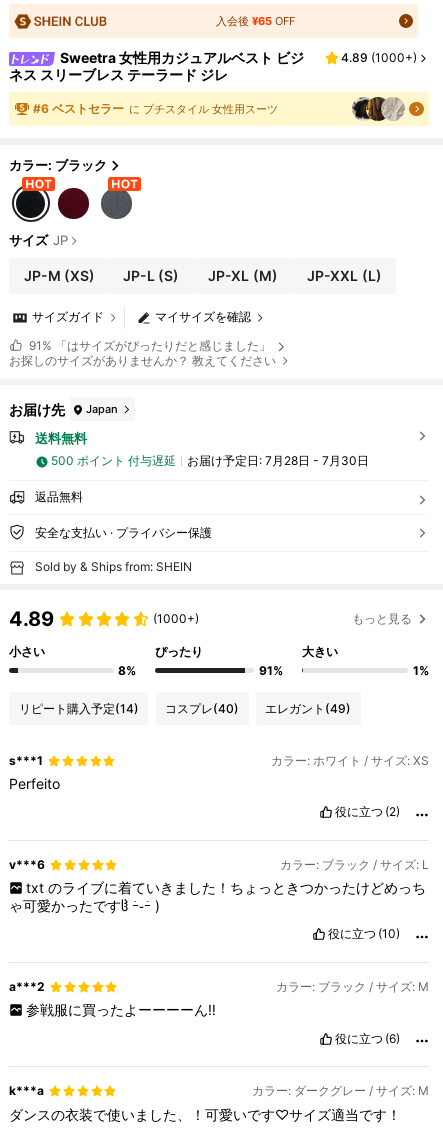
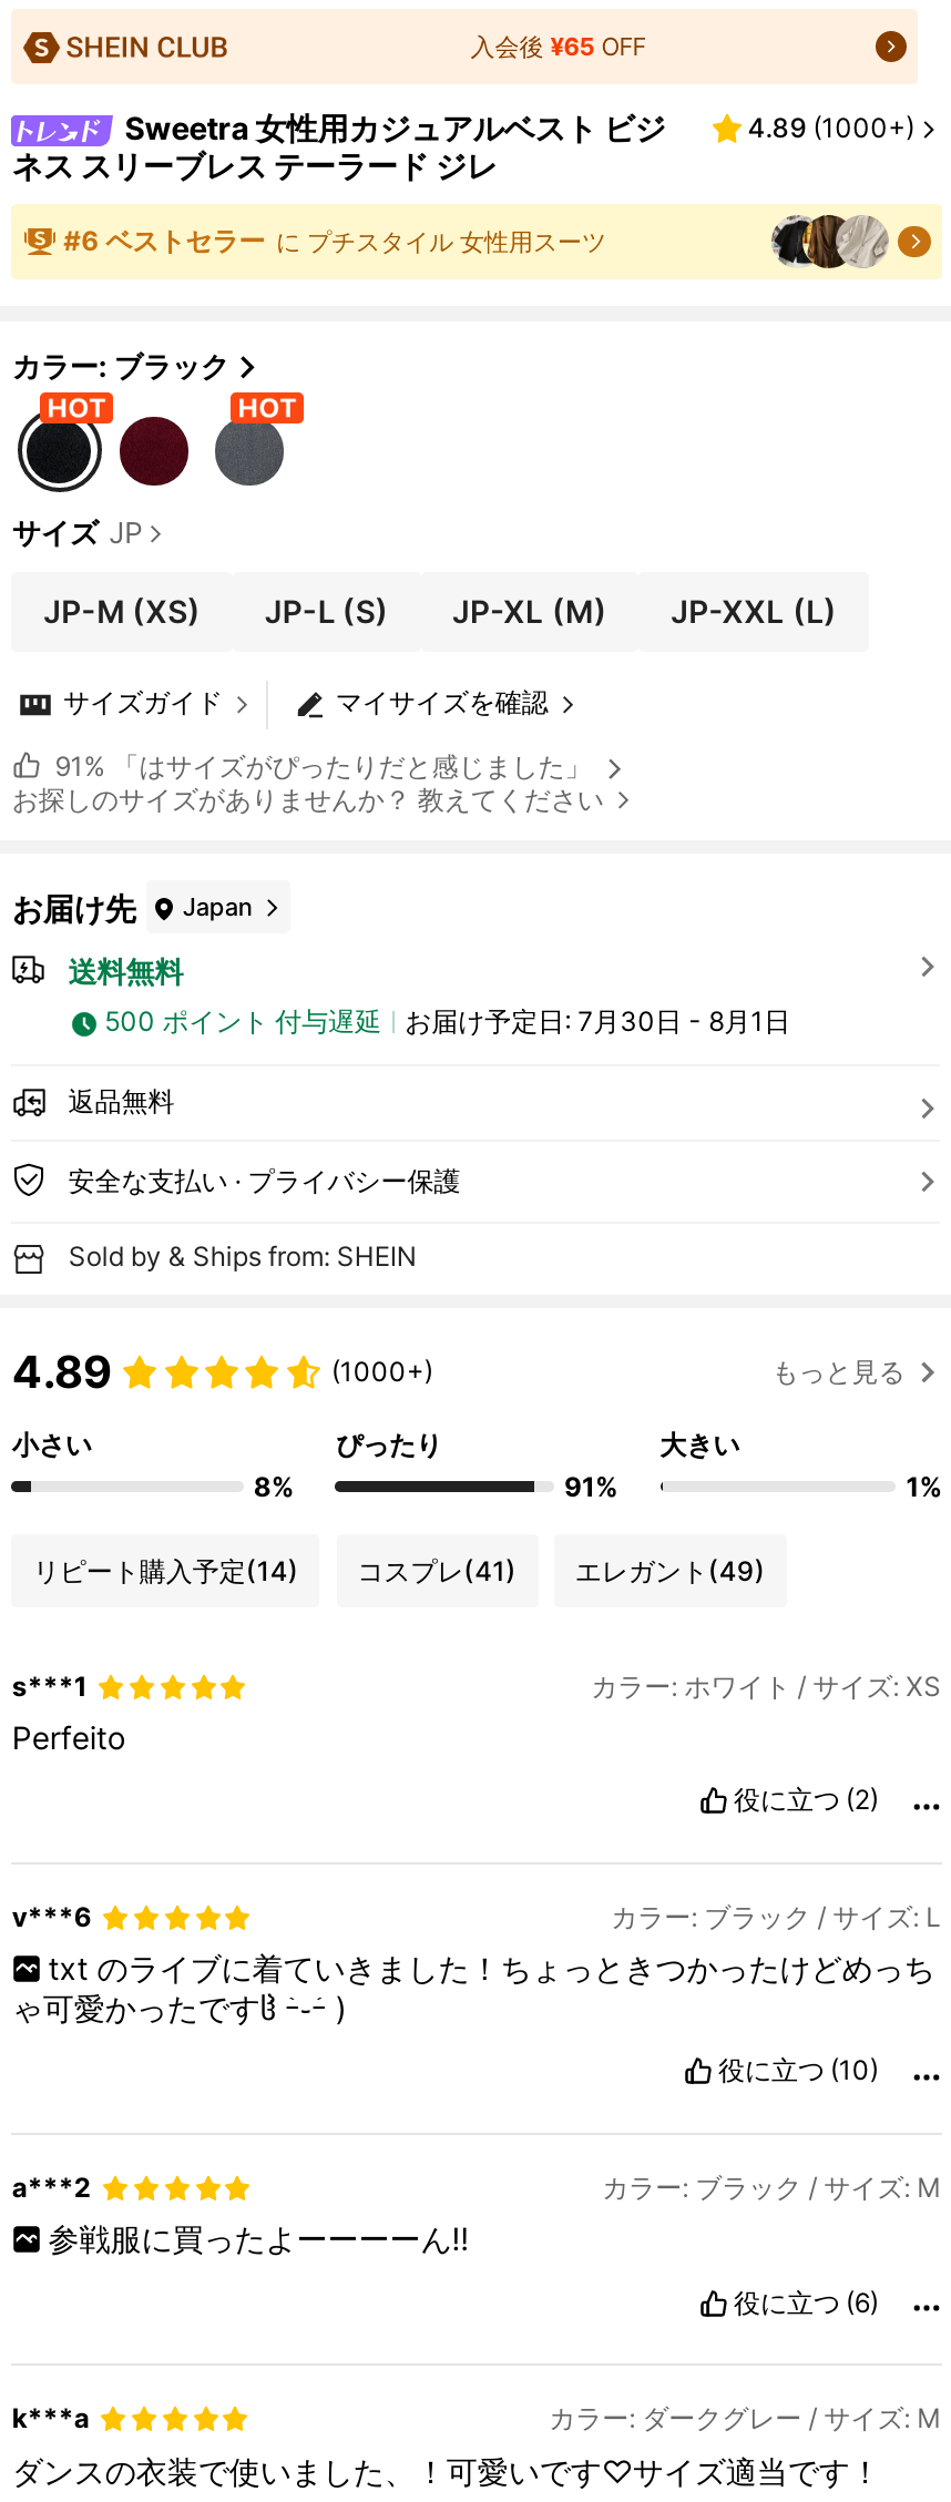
[187,453,369,468] お届け予定日: 7月28日 - 7月30日 -> [405,1004,791,1038] お届け予定日: 7月30日 - 8月1日
[19,700,351,715] リピート購入予定(14) コスプレ(40) エレガント(49) -> [33,1553,766,1586] リピート購入予定(14) コスプレ(41) エレガント(49)

